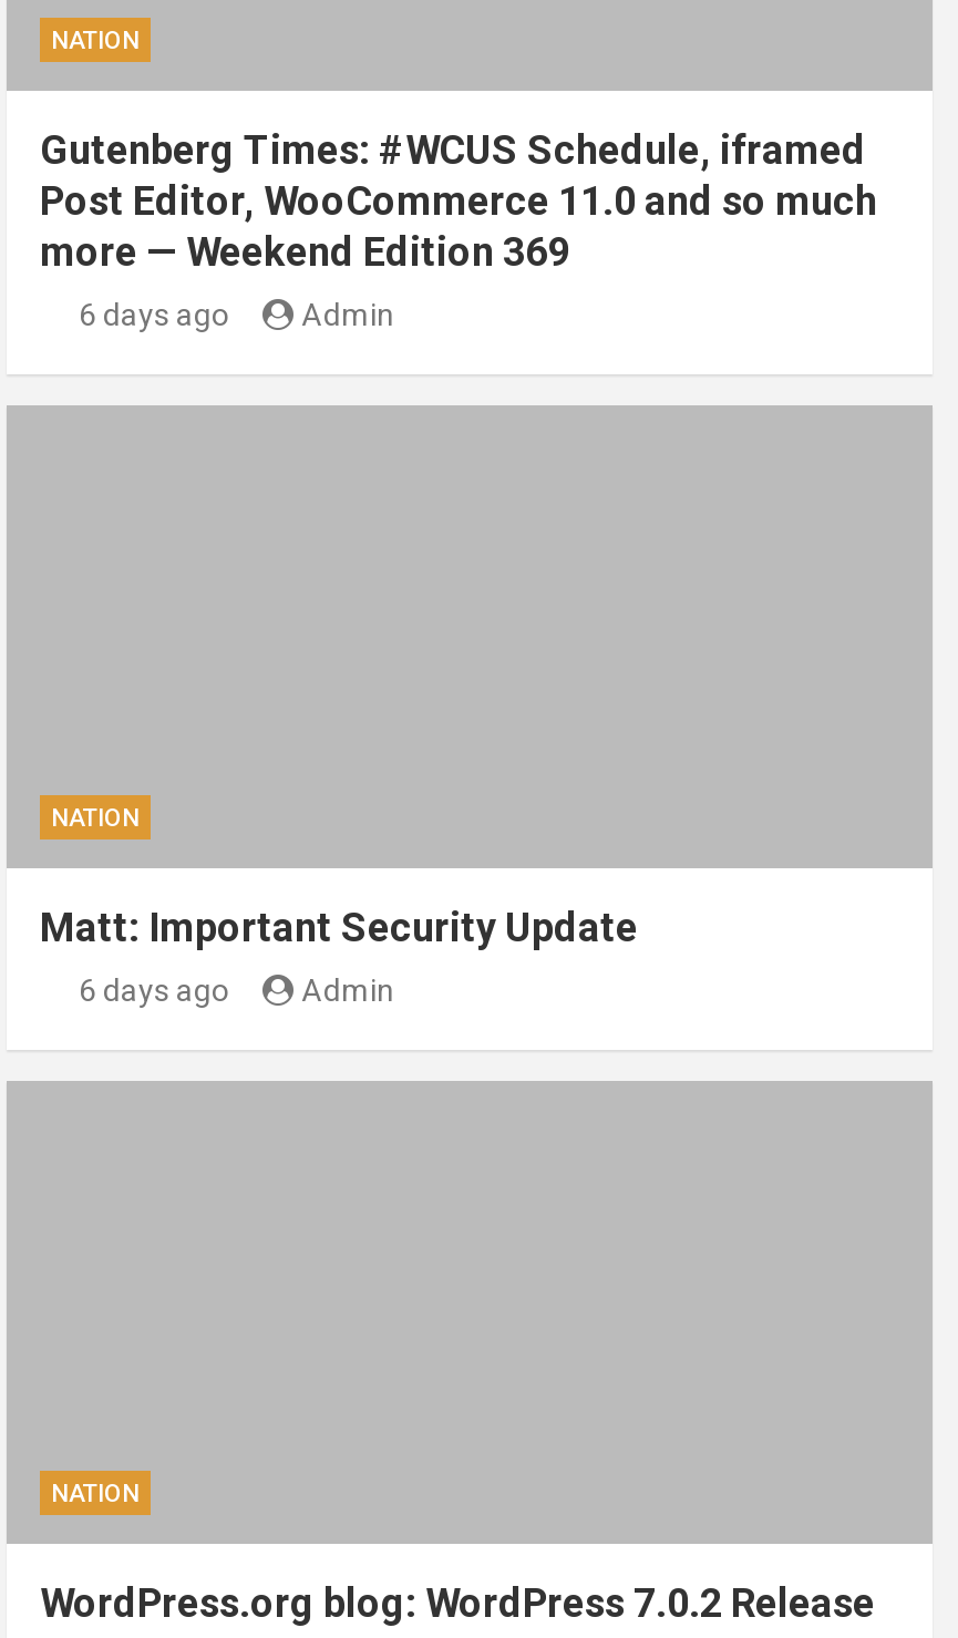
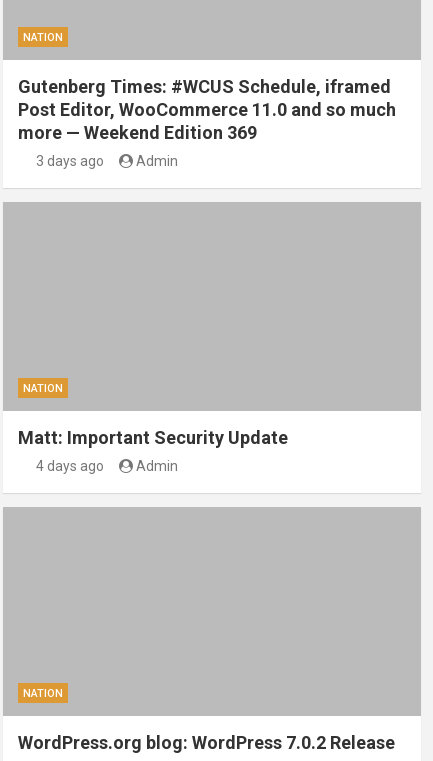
[79,296,229,331] 6 days ago -> [35,153,103,169] 3 days ago
[79,972,229,1007] 6 days ago -> [35,458,103,474] 4 days ago

